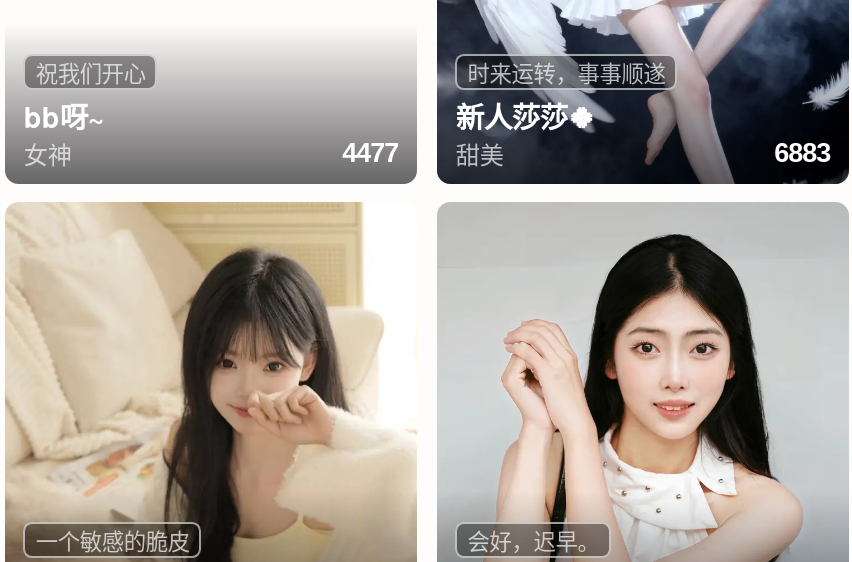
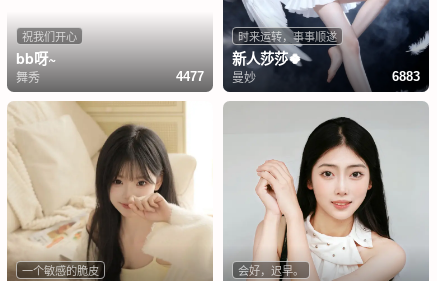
[24,135,72,169] 女神 -> [16,68,40,85] 舞秀
[456,135,504,169] 甜美 -> [232,68,256,85] 曼妙

